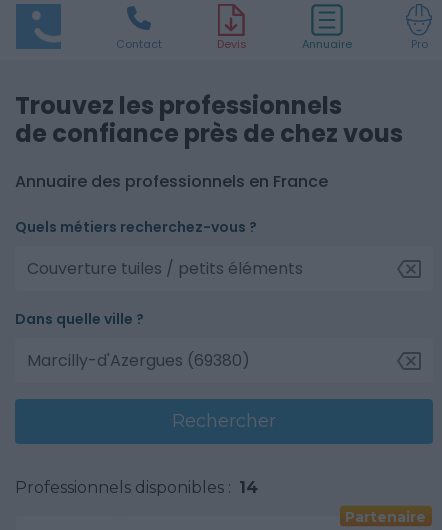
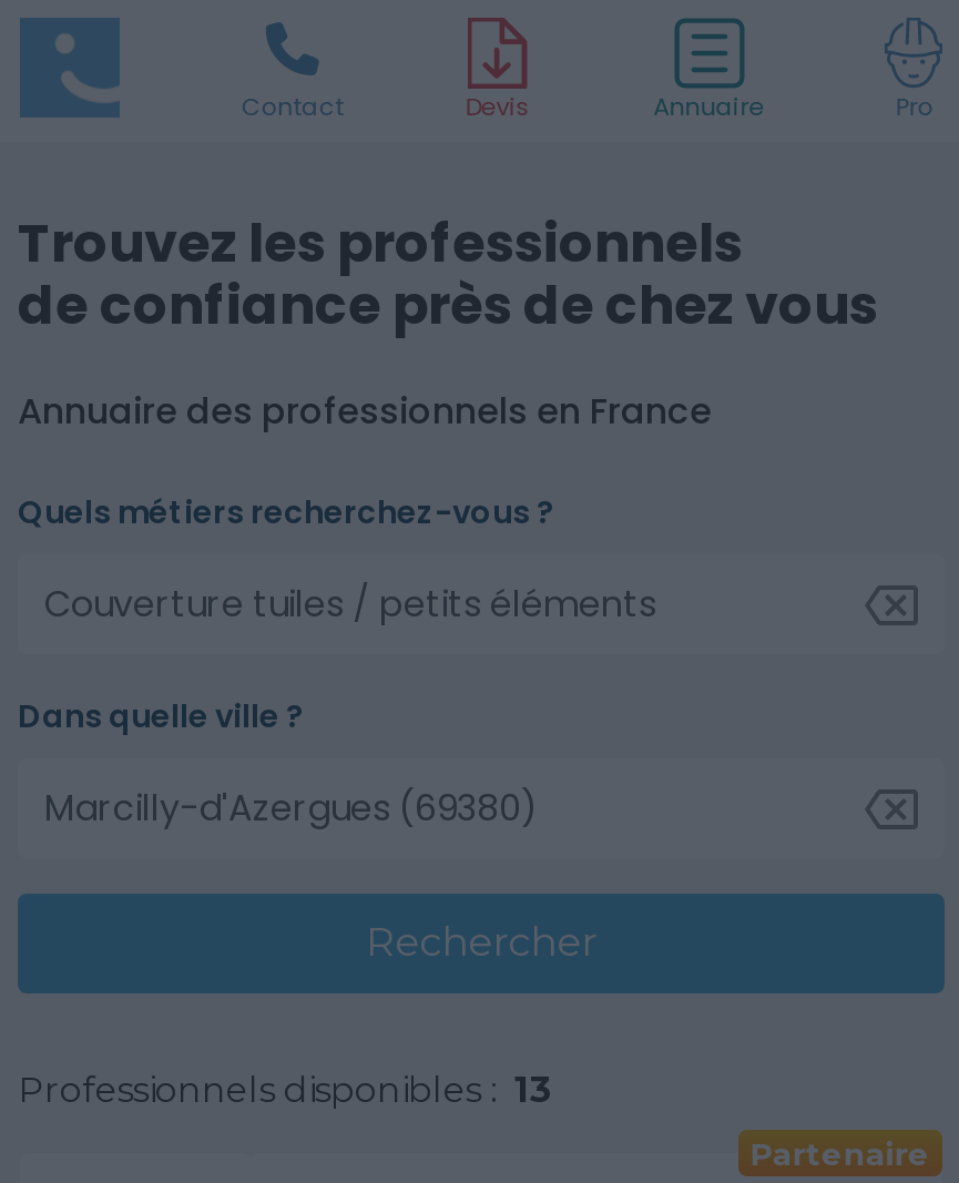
[15,478,258,497] Professionnels disponibles : 14 -> [18,1069,552,1111] Professionnels disponibles : 13

